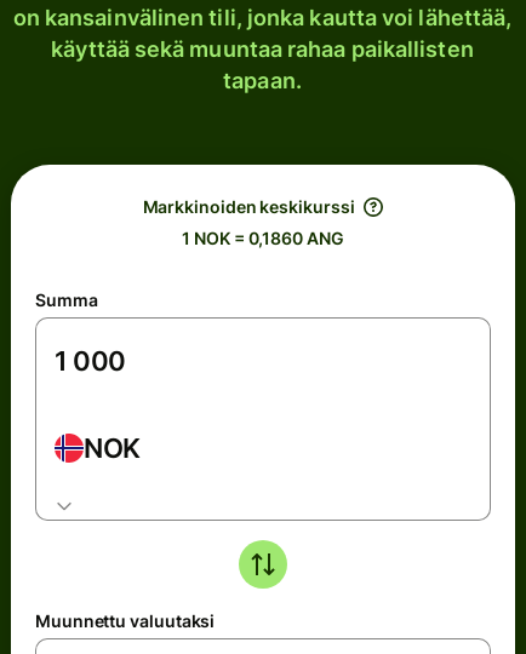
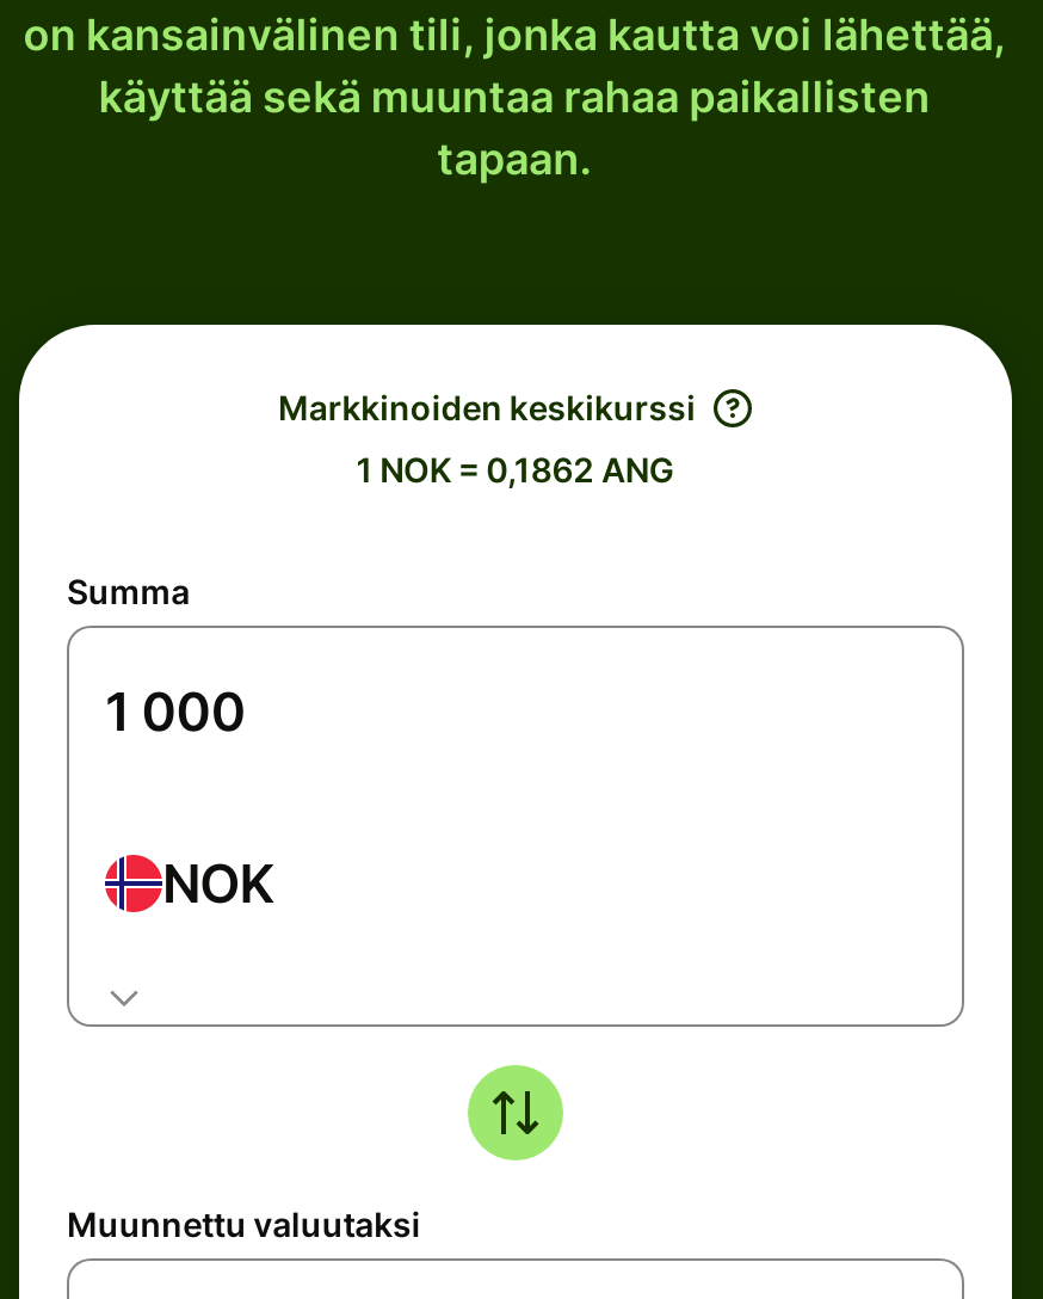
[182,228,344,248] 1 NOK = 0,1860 ANG -> [356,449,675,490] 1 NOK = 0,1862 ANG

